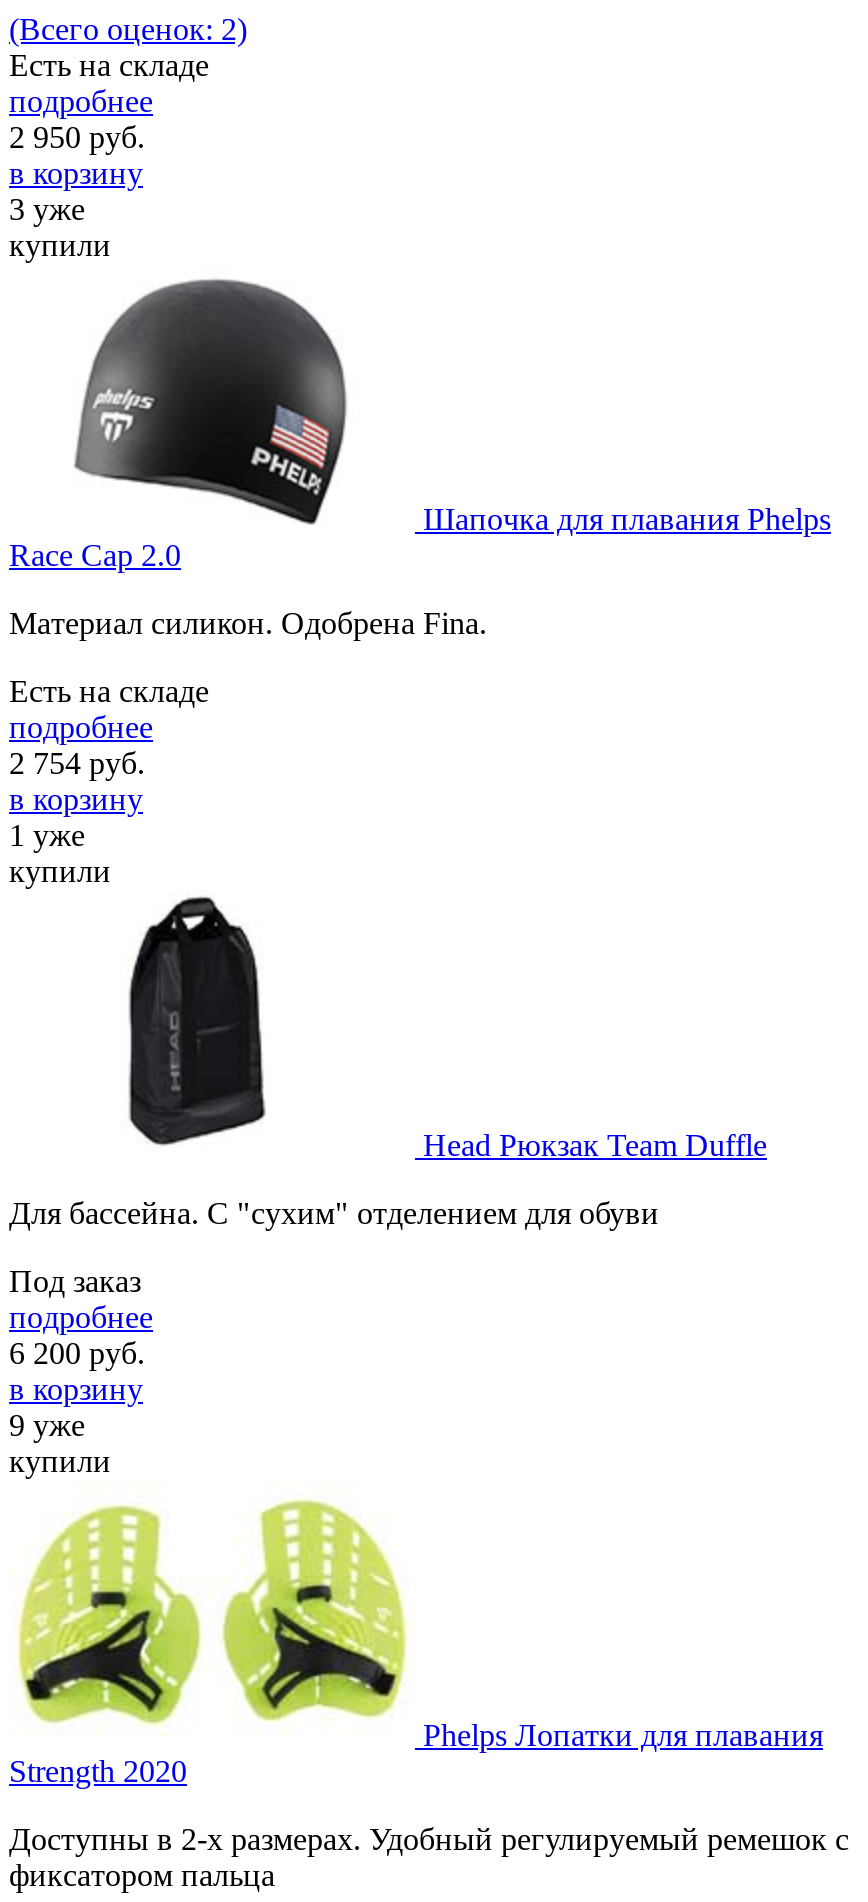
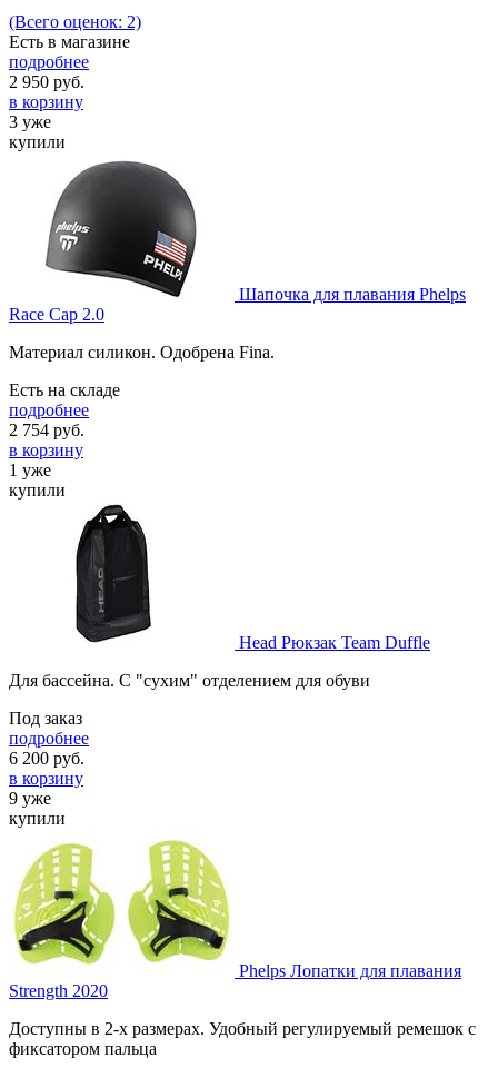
[9,48,209,82] Есть на складе -> [9,32,130,51] Есть в магазине

